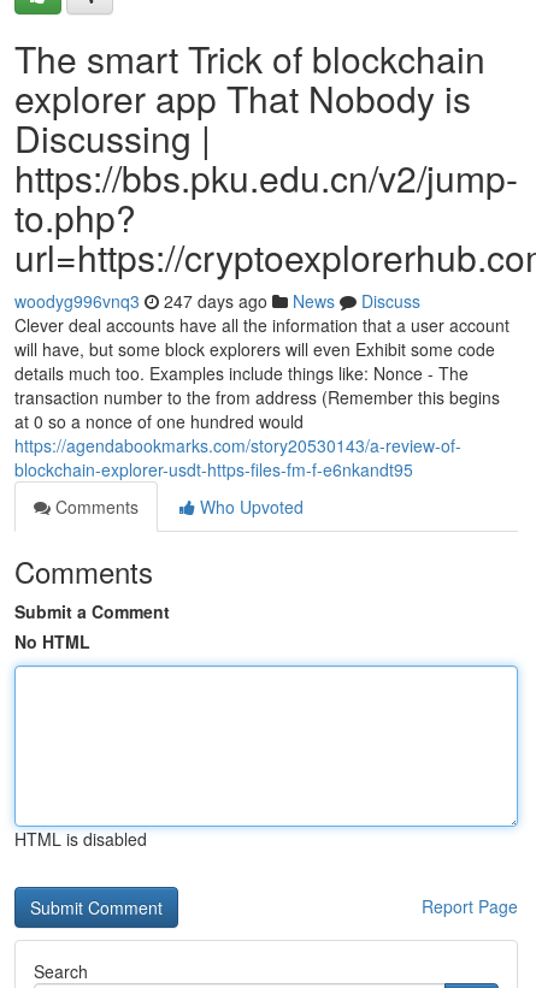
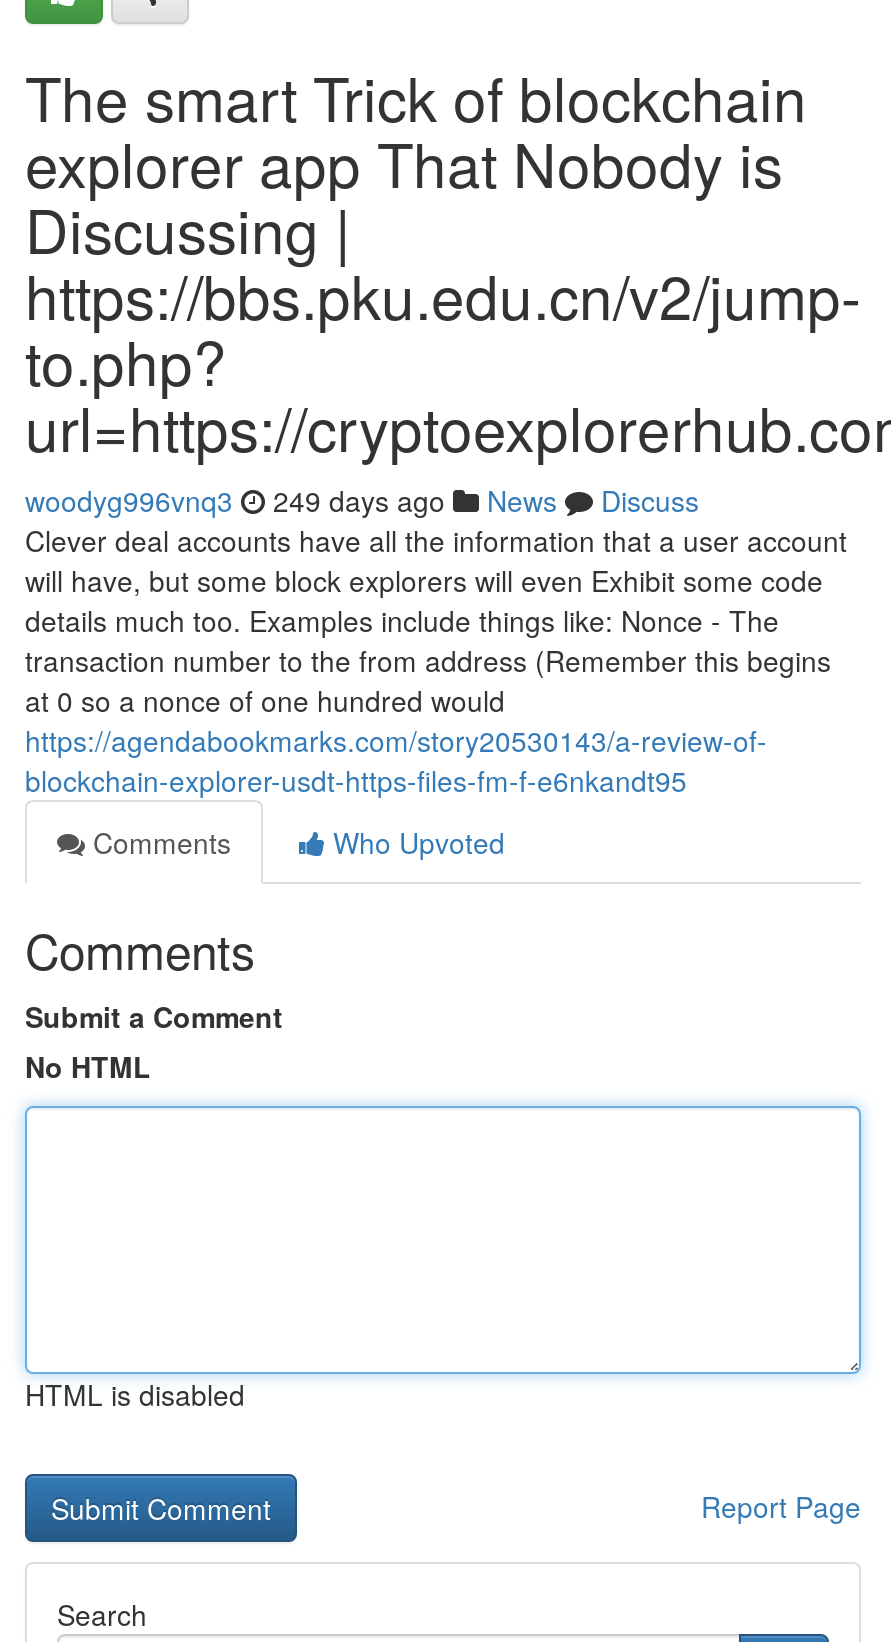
[14,289,420,313] woodyg996vnq3 247 days ago News Discuss -> [25,480,699,520] woodyg996vnq3 249 days ago News Discuss

